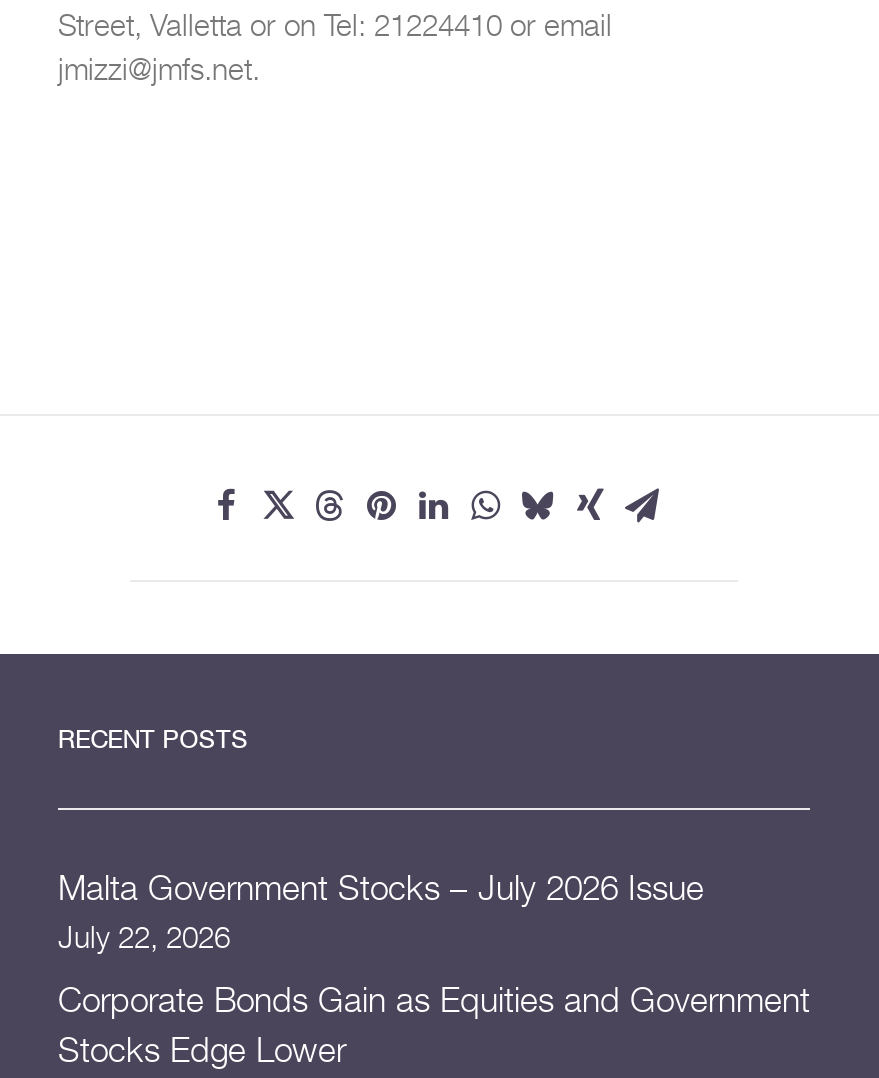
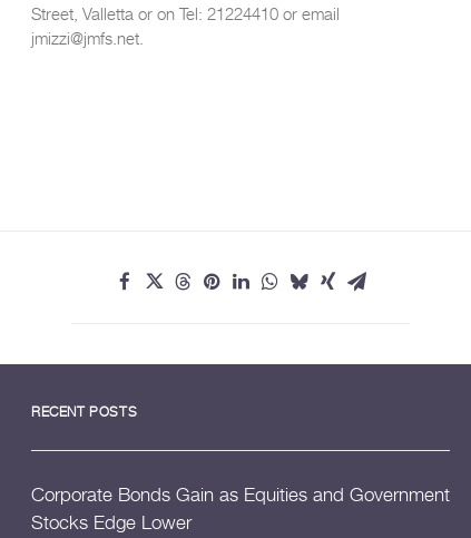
[58,868,704,954] Malta Government Stocks – July 2026 Issue | July 22, 2026 -> none

